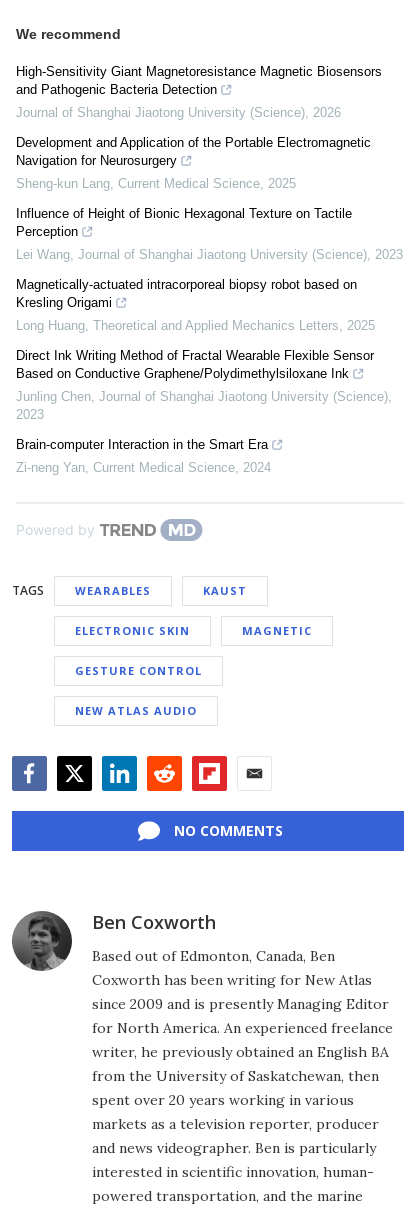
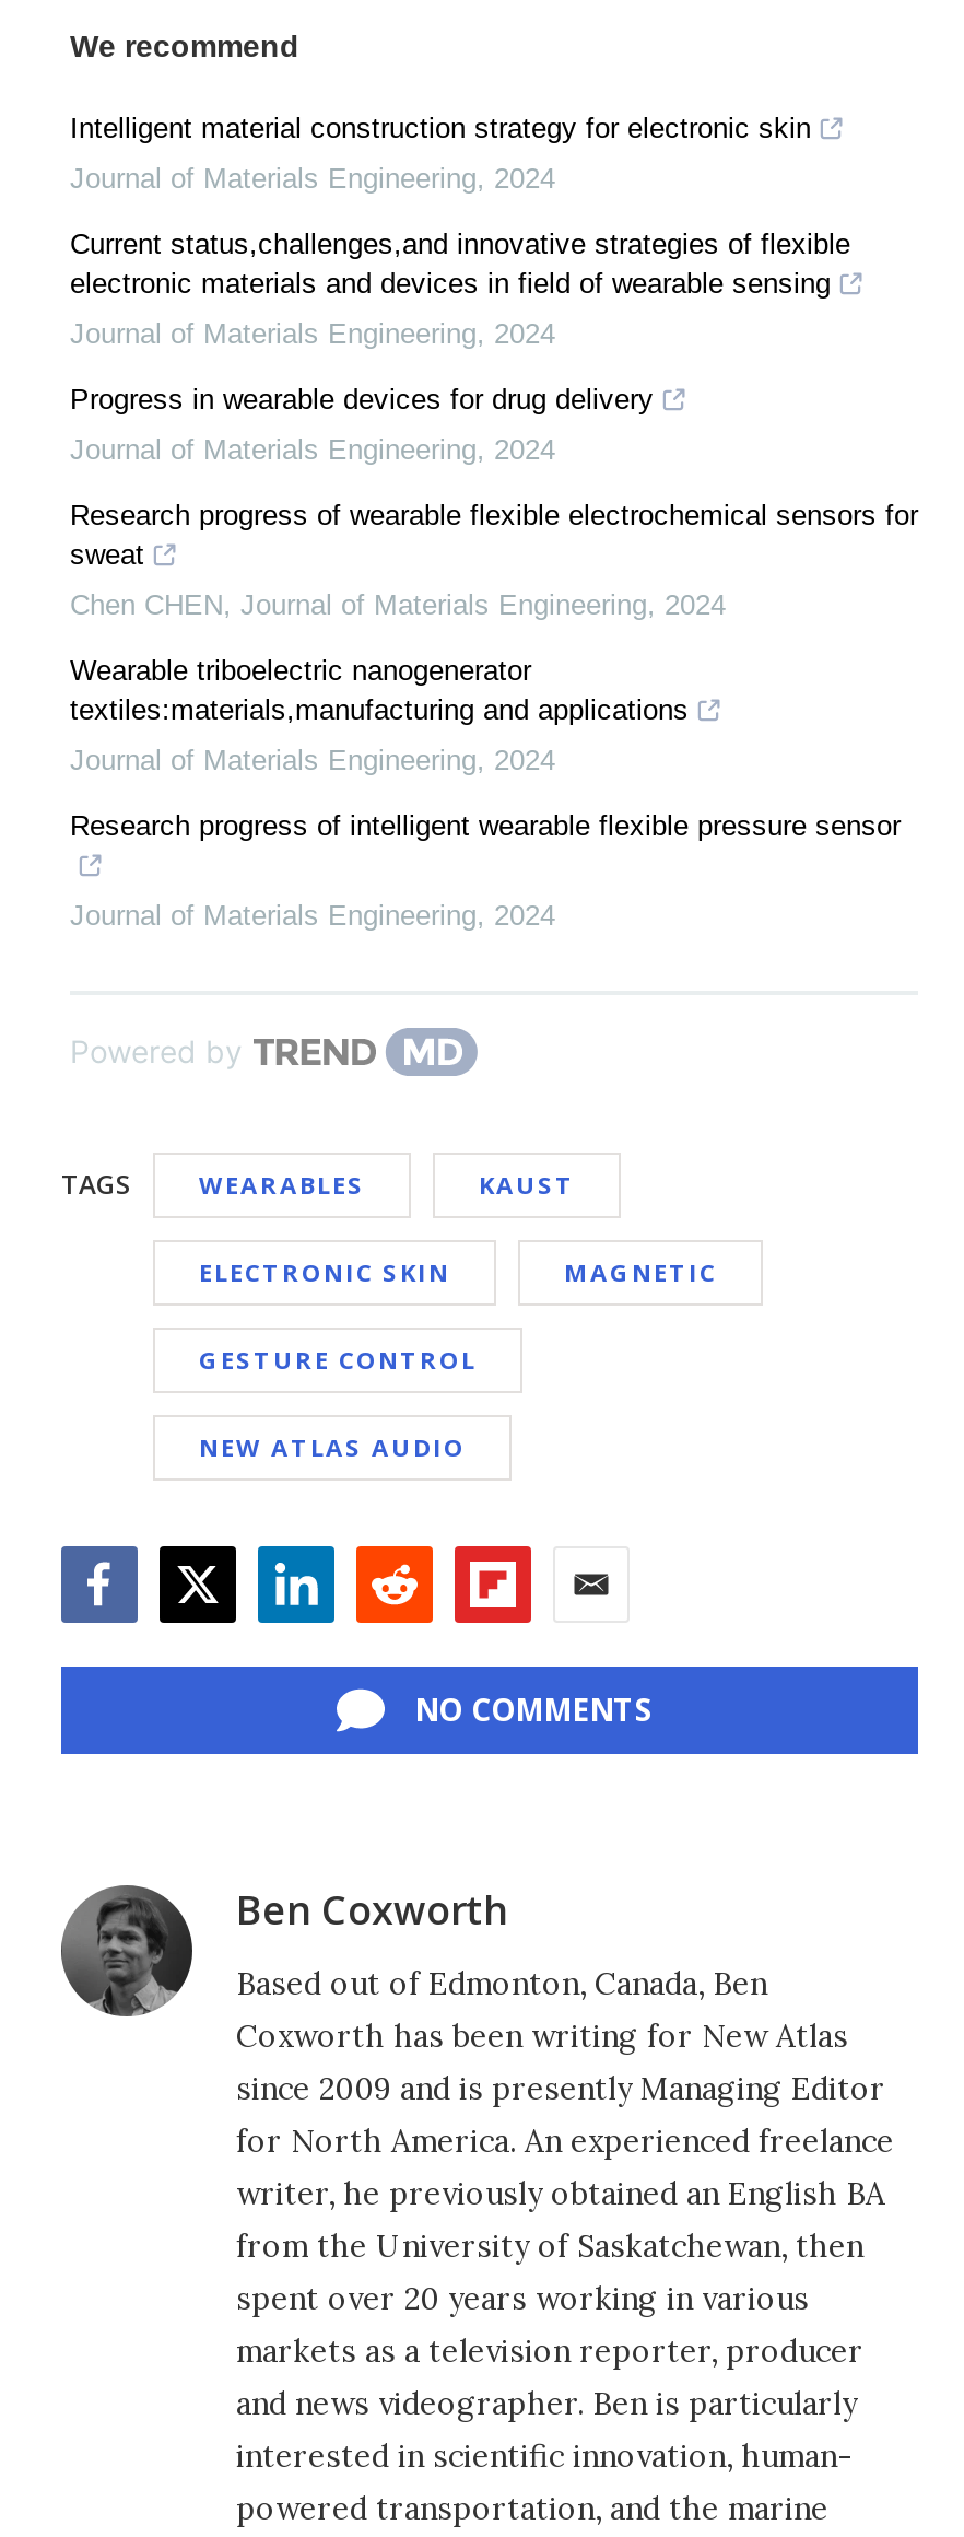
[16,64,382,97] High-Sensitivity Giant Magnetoresistance Magnetic Biosensors | and Pathogenic Bacteria Detection -> [70,112,811,145] Intelligent material construction strategy for electronic skin
[16,105,341,120] Journal of Shanghai Jiaotong University (Science), 2026 -> [70,162,555,195] Journal of Materials Engineering, 2024
[16,135,371,168] Development and Application of the Portable Electromagnetic | Navigation for Neurosurgery -> [70,228,850,300] Current status,challenges,and innovative strategies of flexible | electronic materials and devices in field of wearable sensing
[16,176,296,191] Sheng-kun Lang, Current Medical Science, 2025 -> [70,317,555,350] Journal of Materials Engineering, 2024
[16,206,352,239] Influence of Height of Bionic Hexagonal Texture on Tactile | Perception -> [70,383,654,416] Progress in wearable devices for drug delivery
[16,247,403,262] Lei Wang, Journal of Shanghai Jiaotong University (Science), 2023 -> [70,433,555,466] Journal of Materials Engineering, 2024
[16,277,357,310] Magnetically-actuated intracorporeal biopsy robot based on | Kresling Origami -> [70,499,918,571] Research progress of wearable flexible electrochemical sensors for | sweat
[16,318,375,333] Long Huang, Theoretical and Applied Mechanics Letters, 2025 -> [70,589,726,621] Chen CHEN, Journal of Materials Engineering, 2024
[16,348,374,381] Direct Ink Writing Method of Fractal Wearable Flexible Sensor | Based on Conductive Graphene/Polydimethylsiloxane Ink -> [70,654,689,726] Wearable triboelectric nanogenerator | textiles:materials,manufacturing and applications
[16,389,392,422] Junling Chen, Journal of Shanghai Jiaotong University (Science), | 2023 -> [70,744,555,777] Journal of Materials Engineering, 2024
[16,437,268,452] Brain-computer Interaction in the Smart Era -> [70,809,901,842] Research progress of intelligent wearable flexible pressure sensor
[16,460,271,475] Zi-neng Yan, Current Medical Science, 2024 -> [70,899,555,932] Journal of Materials Engineering, 2024

